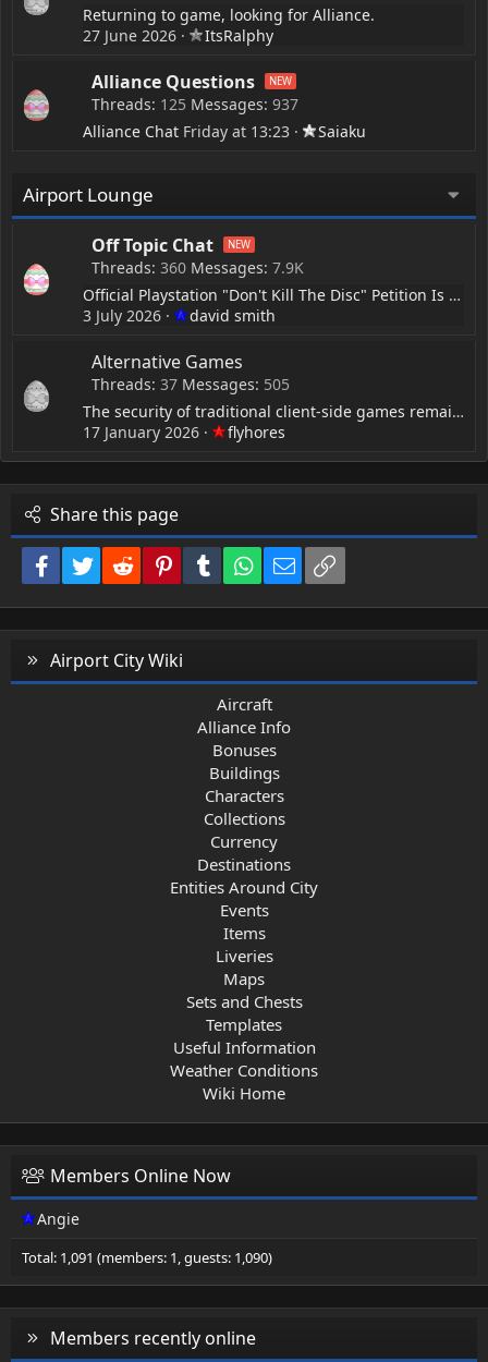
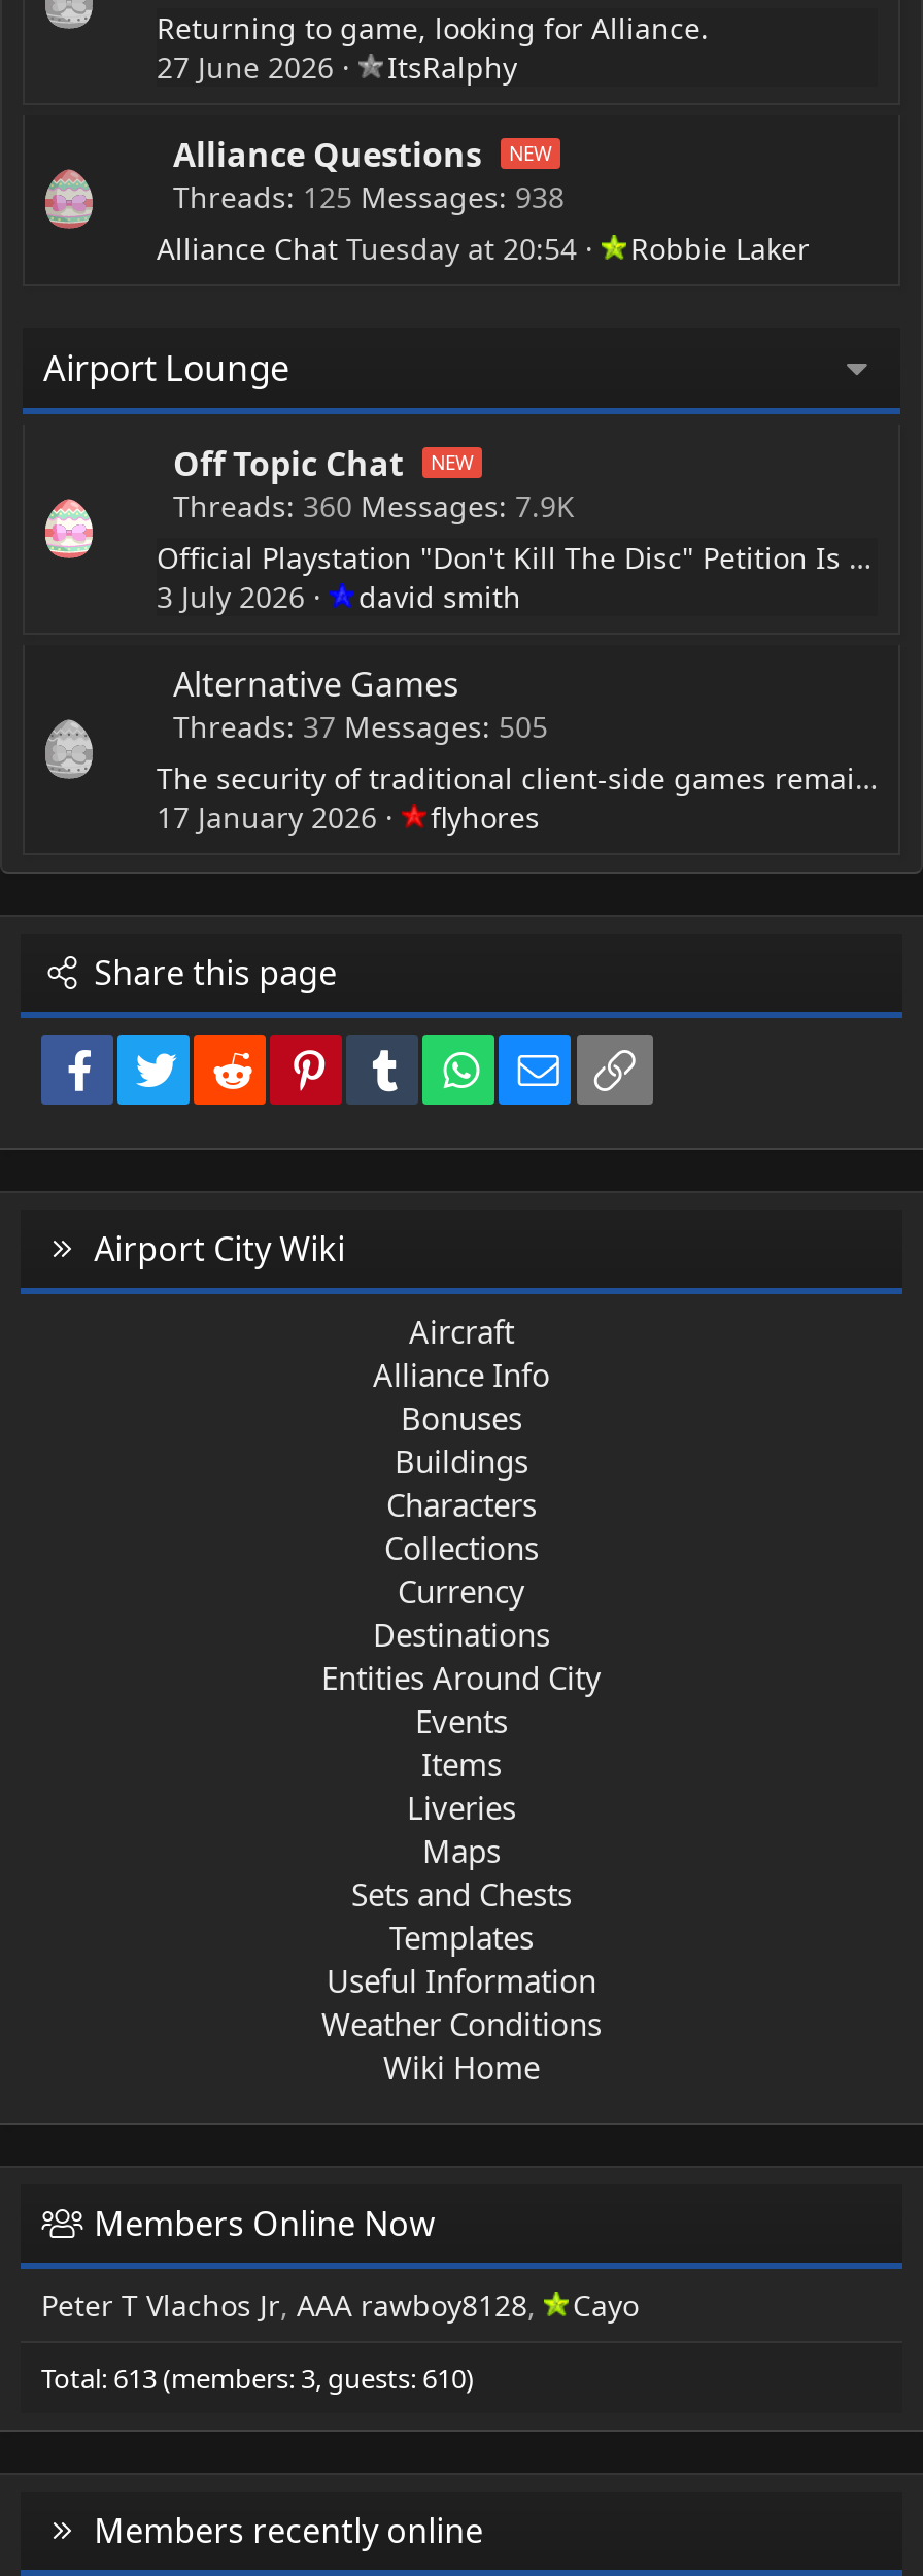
[83,94,366,142] Threads 125 Messages 937 | Alliance Chat Friday at 13:23 | Saiaku -> [157,178,810,269] Threads 125 Messages 938 | Alliance Chat Tuesday at 20:54 | Robbie Laker
[37,1208,80,1229] Angie -> [41,2285,639,2325] Peter T Vlachos Jr AAA rawboy8128 | Cayo
[22,1248,272,1267] Total: 1,091 (members: 1, guests: 1,090) -> [41,2360,474,2397] Total: 613 (members: 3, guests: 610)

